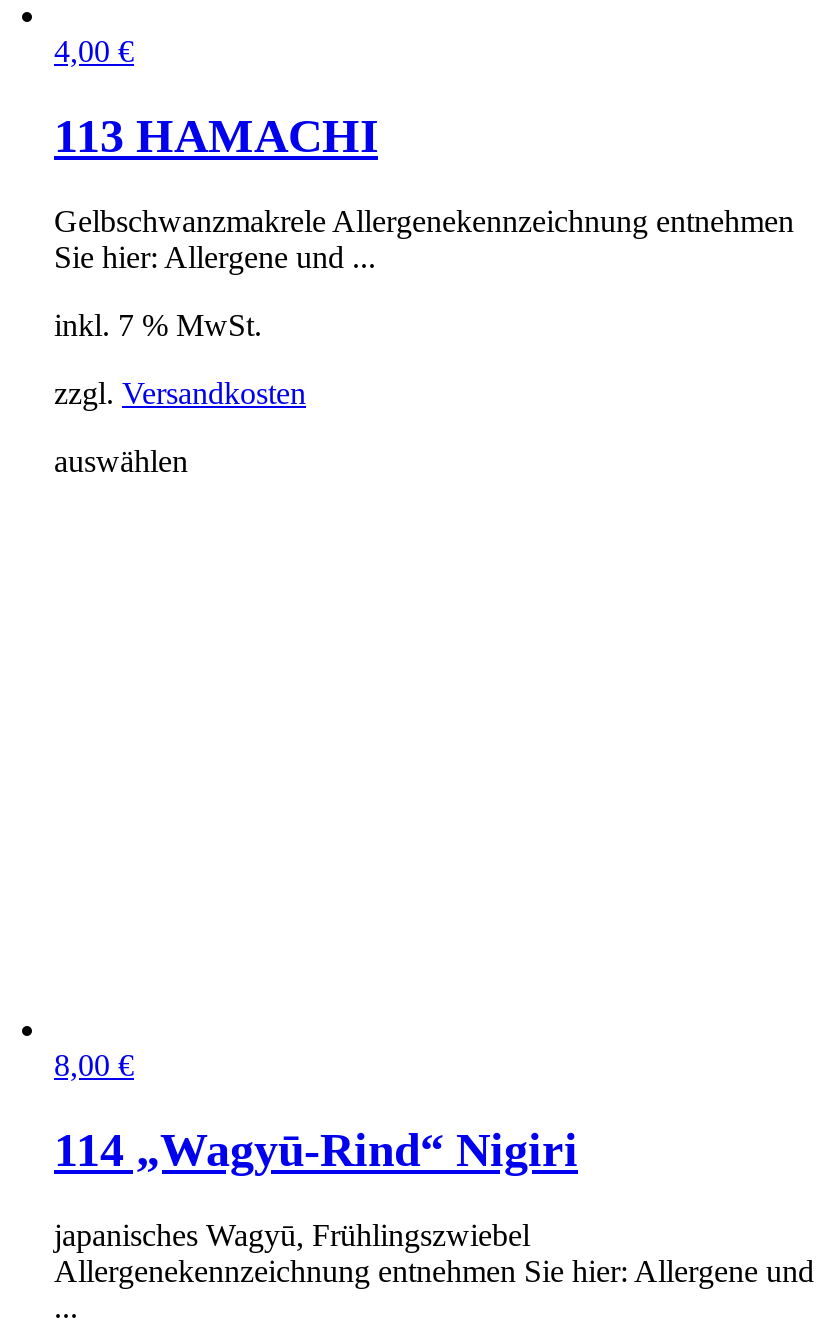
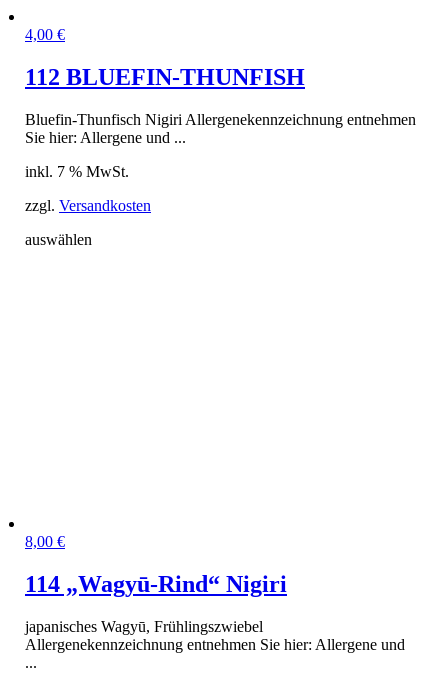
[54,110,378,162] 113 HAMACHI -> [25,64,305,90] 112 BLUEFIN-THUNFISH
[54,204,794,238] Gelbschwanzmakrele Allergenekennzeichnung entnehmen -> [25,111,416,128] Bluefin-Thunfisch Nigiri Allergenekennzeichnung entnehmen

